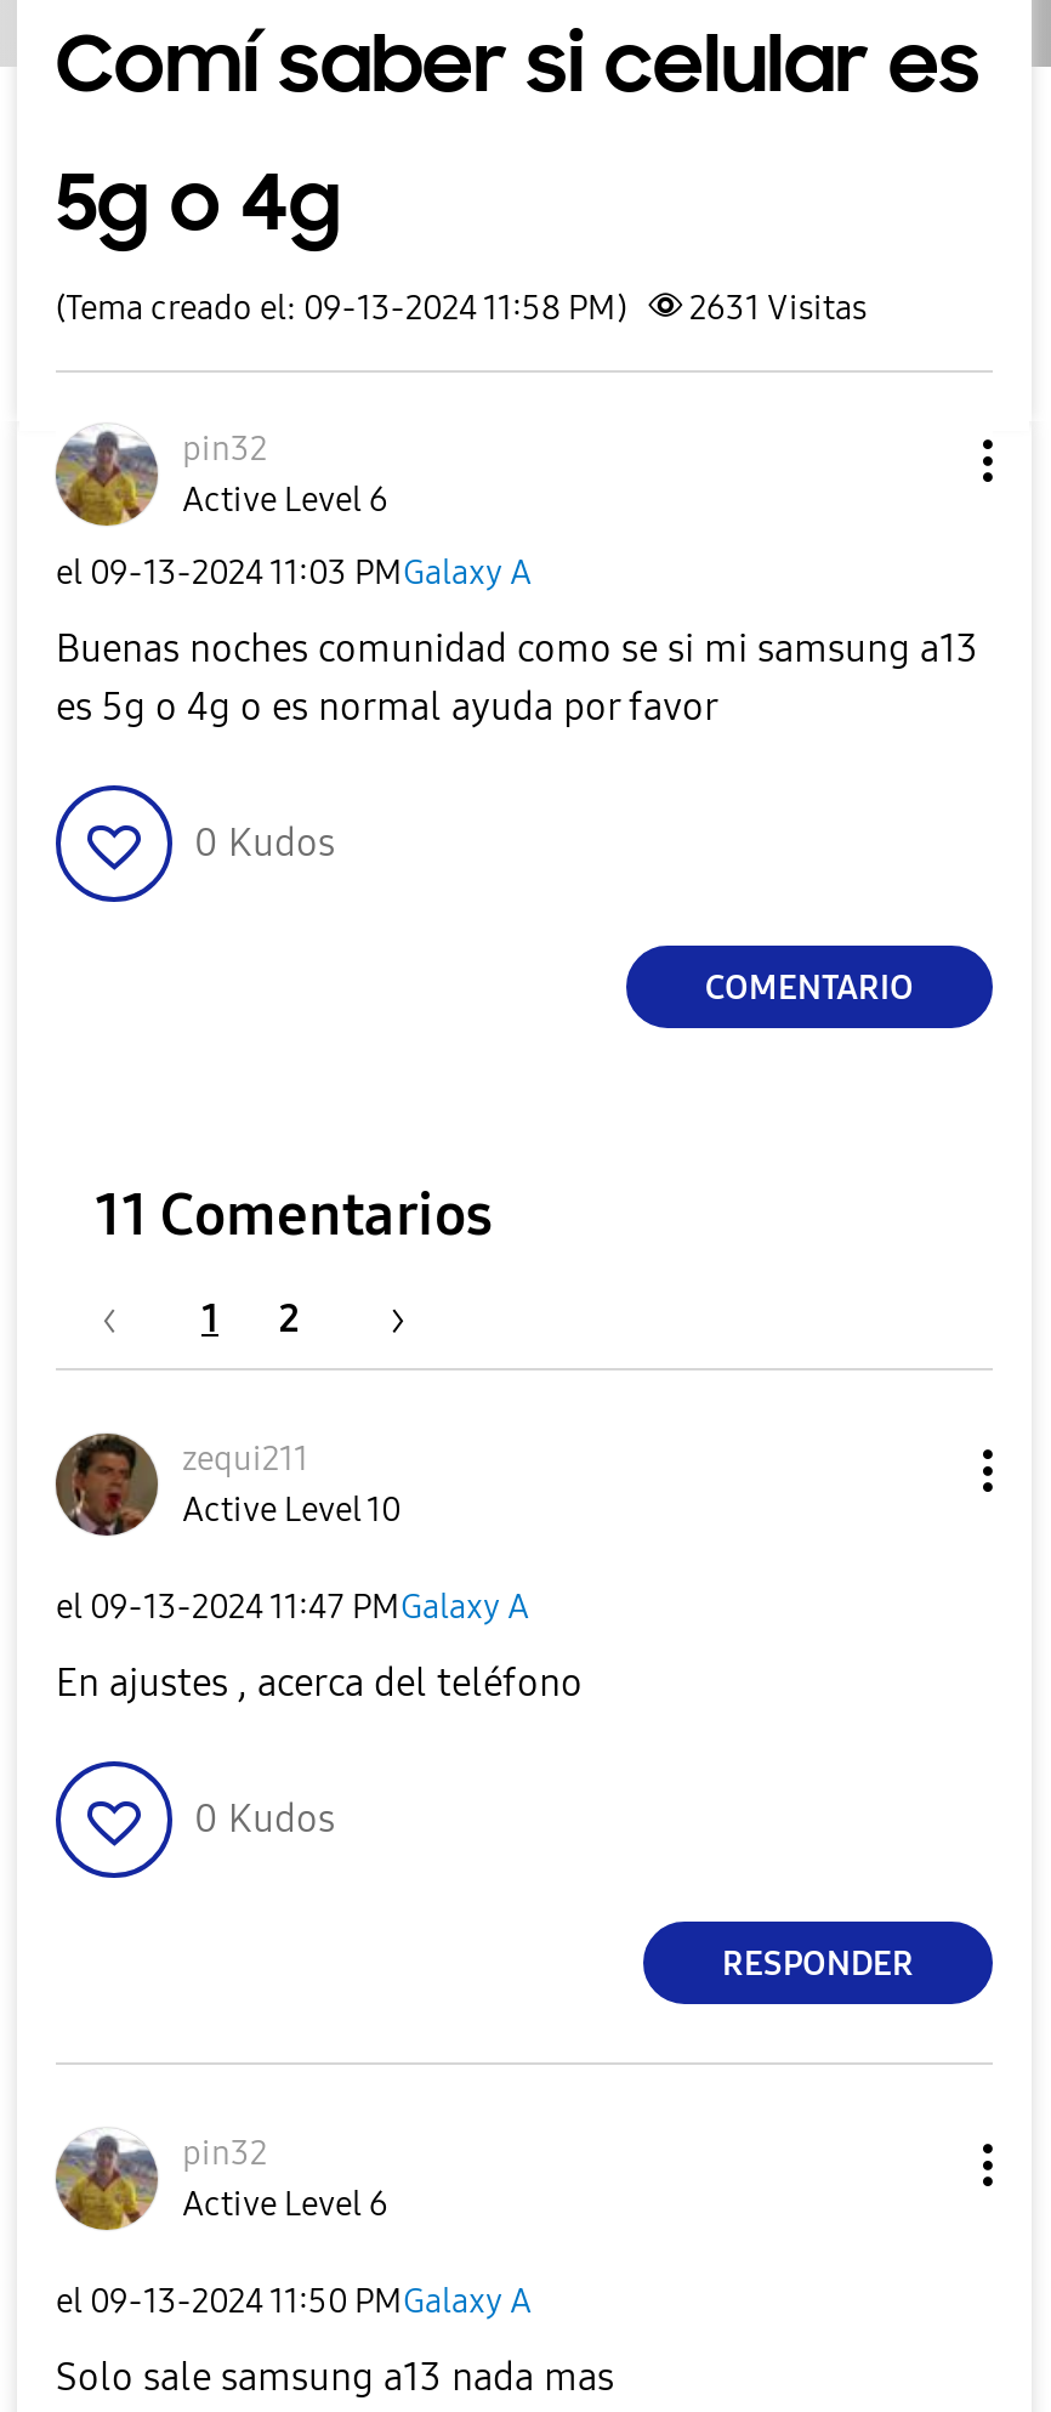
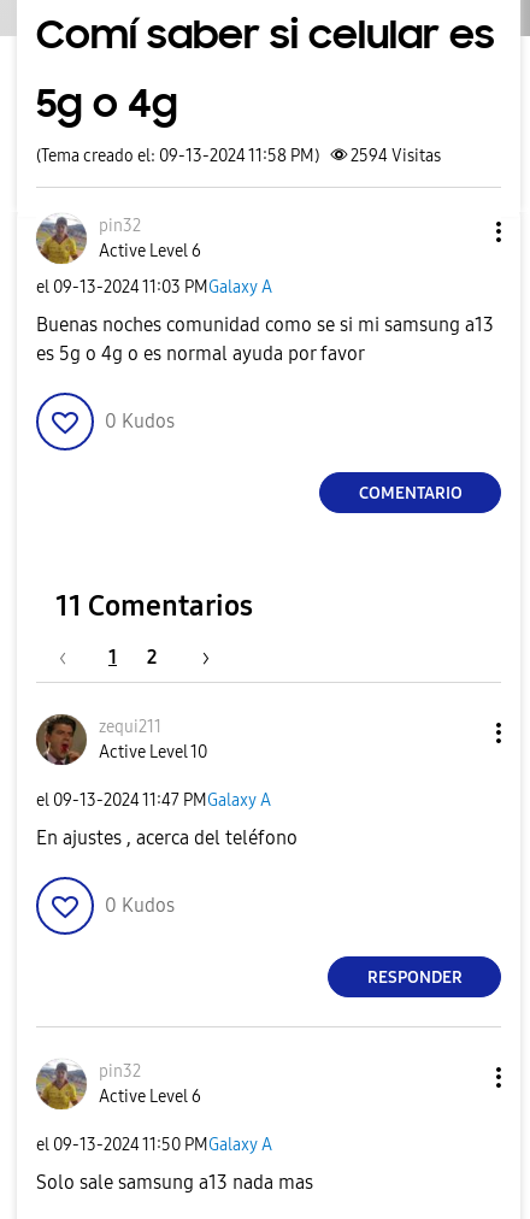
[56,288,867,329] (Tema creado el: 09-13-2024 11:58 PM) 2631 Visitas -> [36,146,441,166] (Tema creado el: 09-13-2024 11:58 PM) 2594 Visitas

